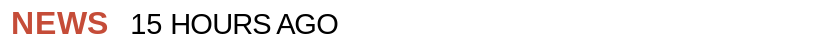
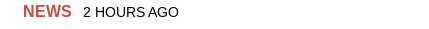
[11,6,338,40] NEWS 15 HOURS AGO -> [23,3,179,20] NEWS 2 HOURS AGO

